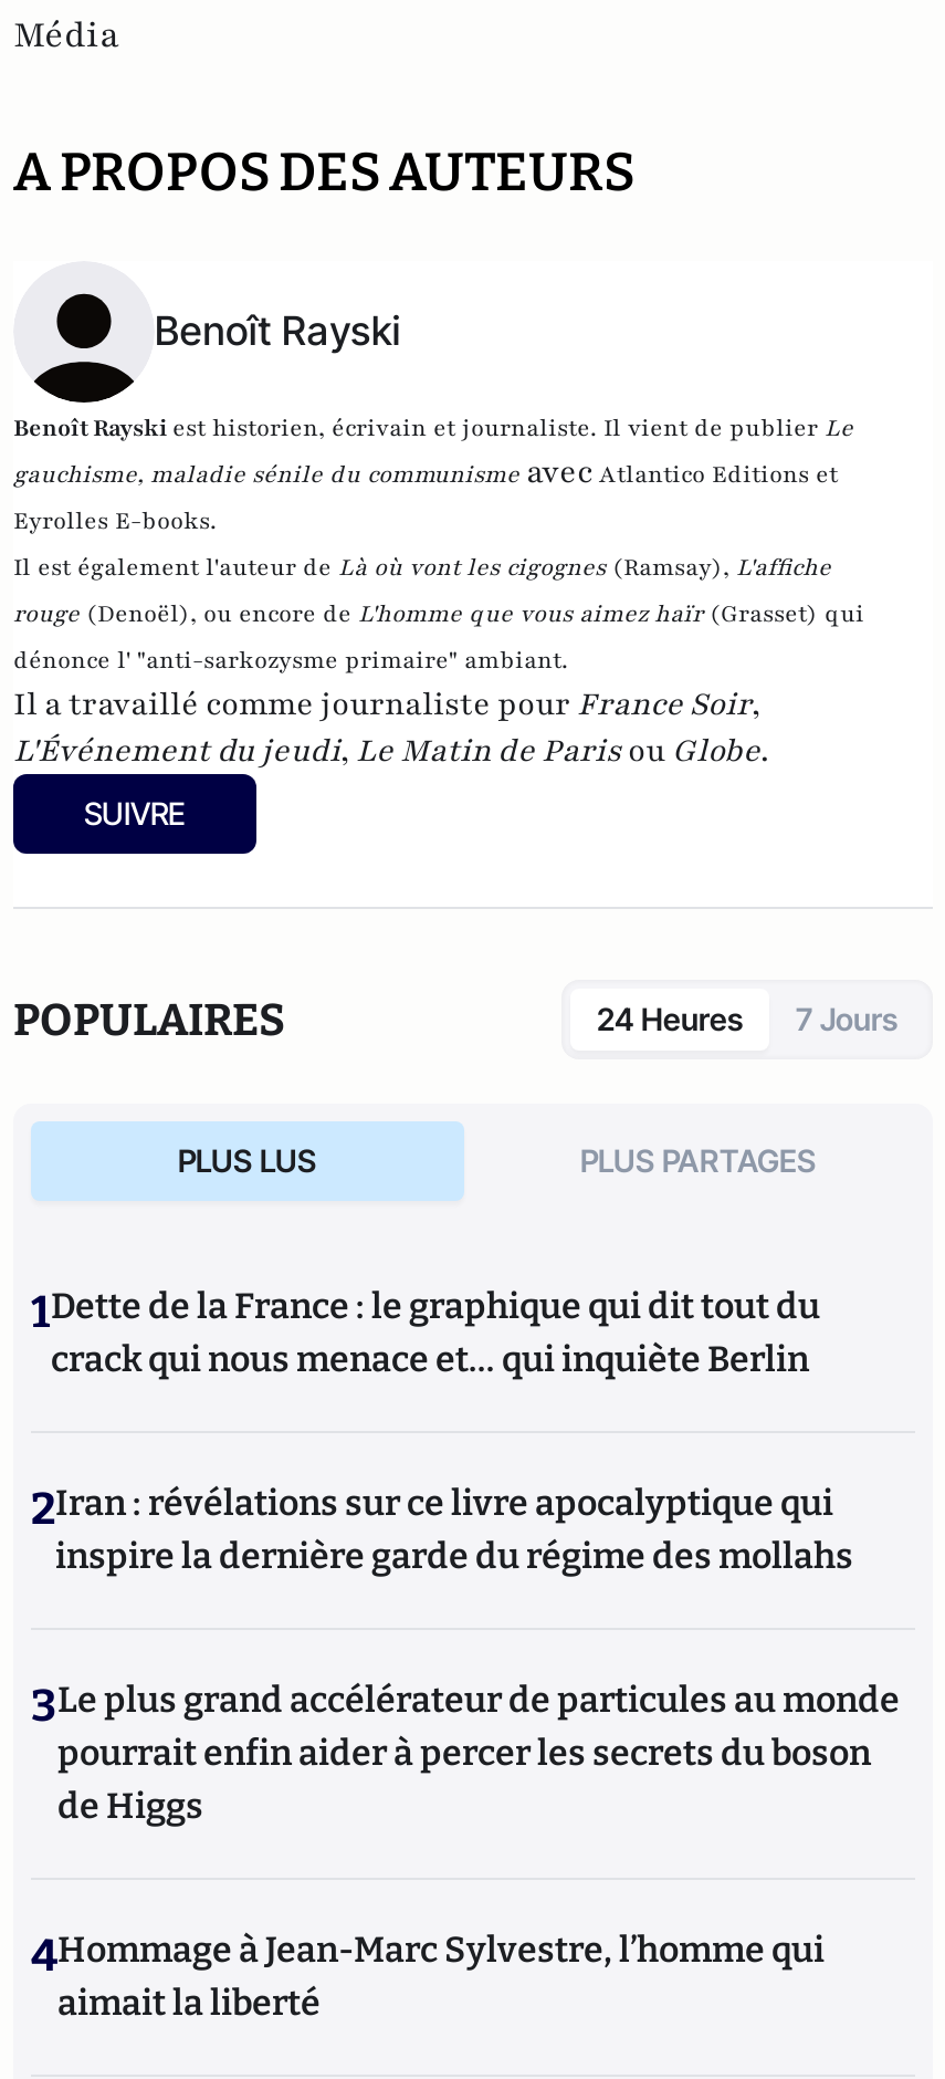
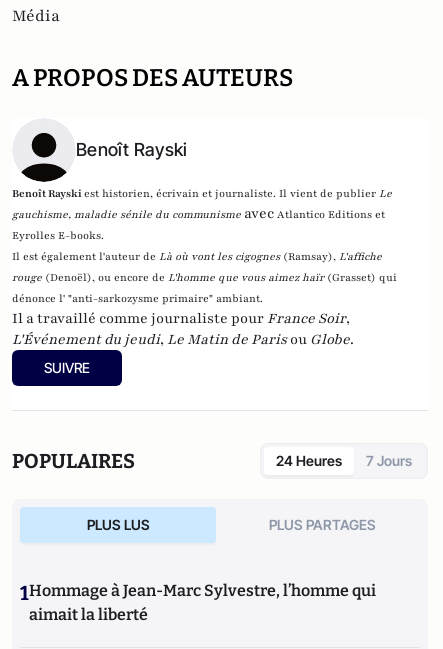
[31,1285,900,1982] 1Dette de la France : le graphique qui dit tout du | crack qui nous menace et… qui inquiète Berlin | 2Iran : révélations sur ce livre apocalyptique qui | inspire la dernière garde du régime des mollahs | 3Le plus grand accélérateur de particules au monde | pourrait enfin aider à percer les secrets du boson | de Higgs | 4Hommage à Jean-Marc Sylvestre, l’homme qui -> [20,581,376,605] 1Hommage à Jean-Marc Sylvestre, l’homme qui

